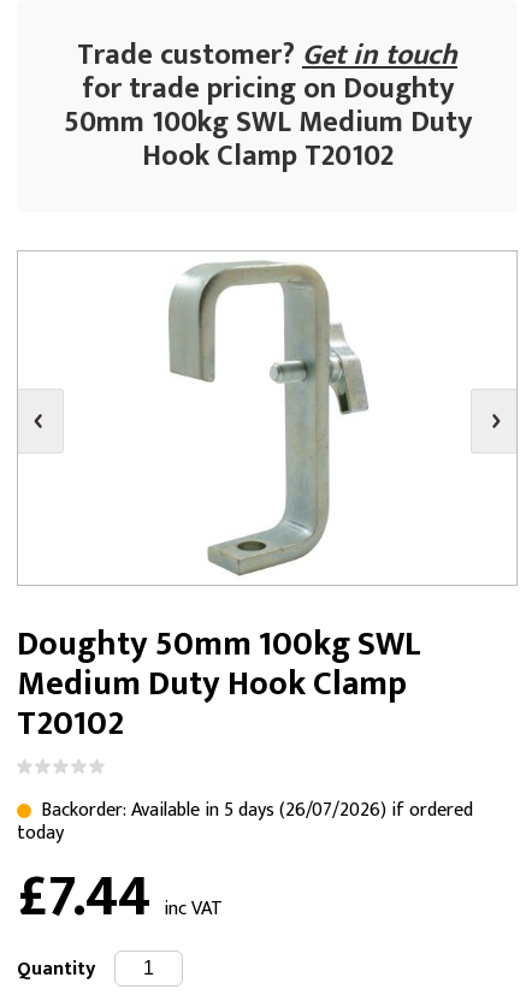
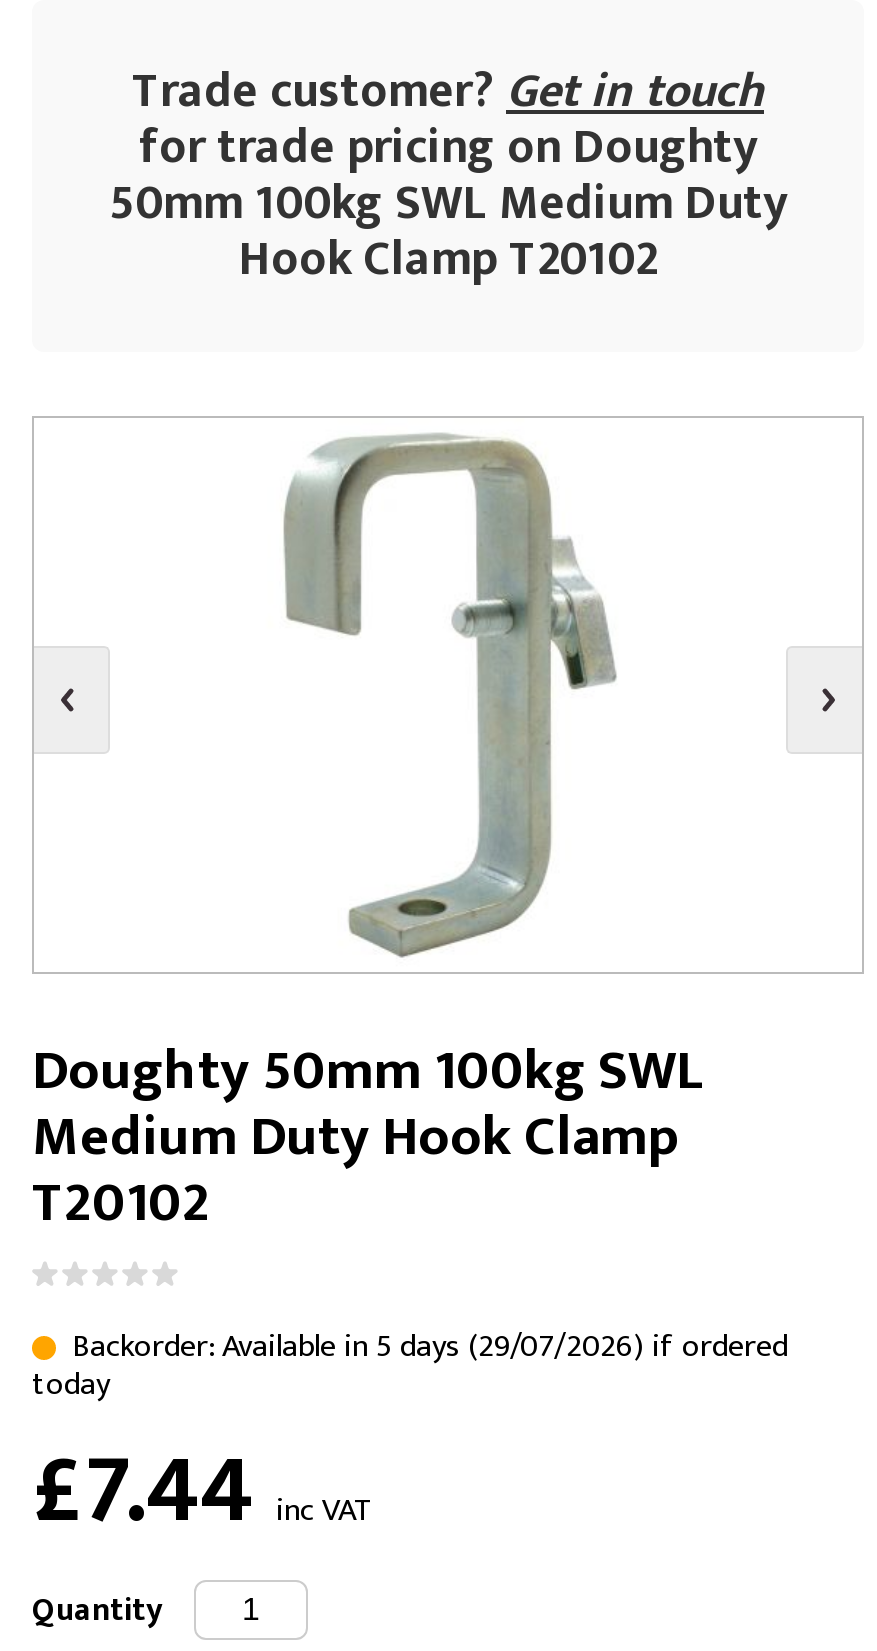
[41,794,473,827] Backorder: Available in 5 days (26/07/2026) if ordered -> [72,1320,788,1374] Backorder: Available in 5 days (29/07/2026) if ordered

